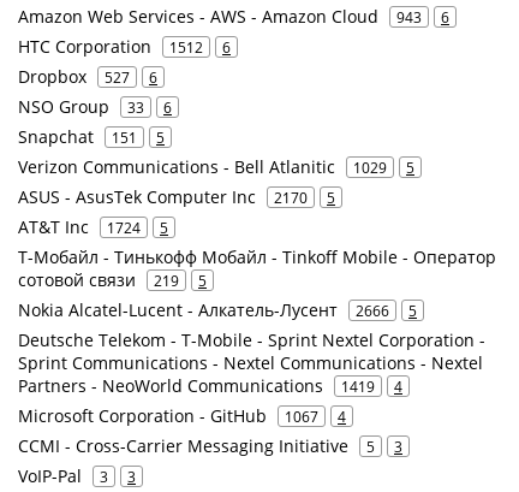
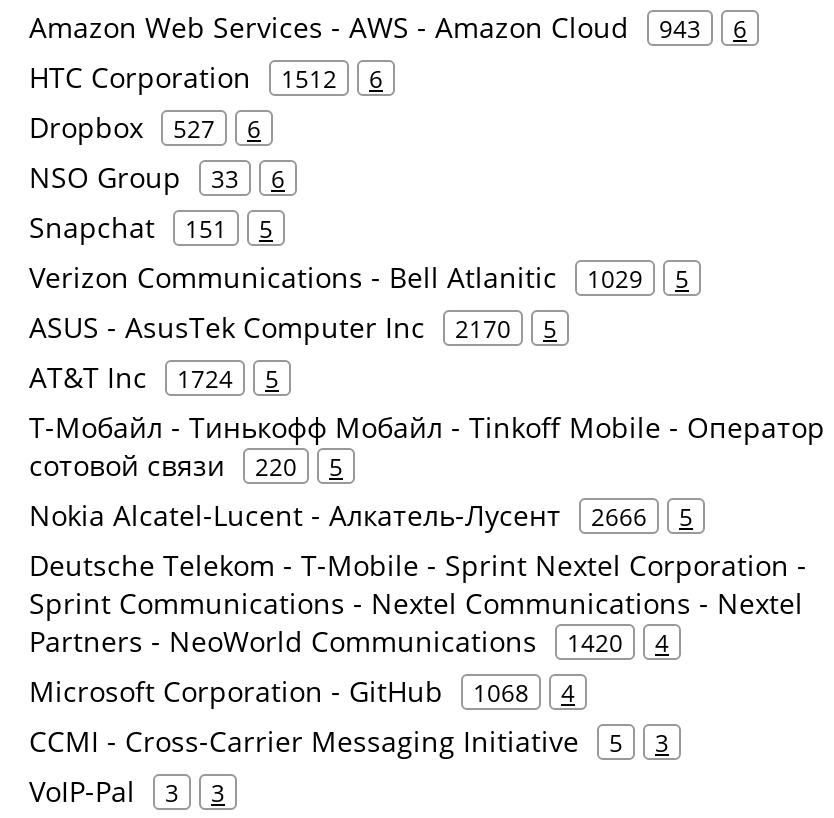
[18,268,207,291] сотовой связи 219 5 -> [29,446,343,484] сотовой связи 220 5
[18,374,402,397] Partners - NeoWorld Communications 1419 4 -> [29,622,669,660] Partners - NeoWorld Communications 1420 4
[18,404,346,427] Microsoft Corporation - GitHub 1067 4 -> [29,672,575,710] Microsoft Corporation - GitHub 1068 4

